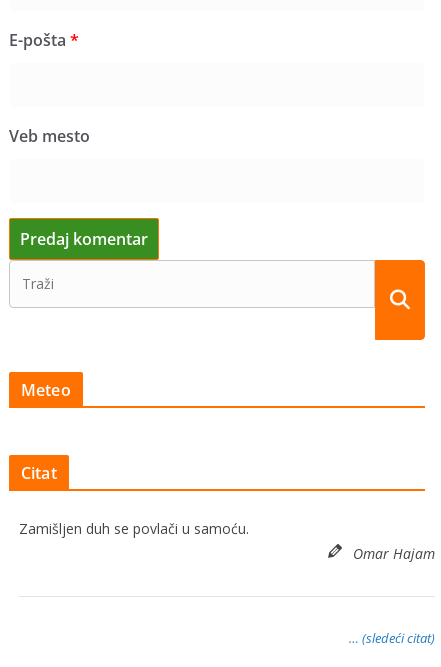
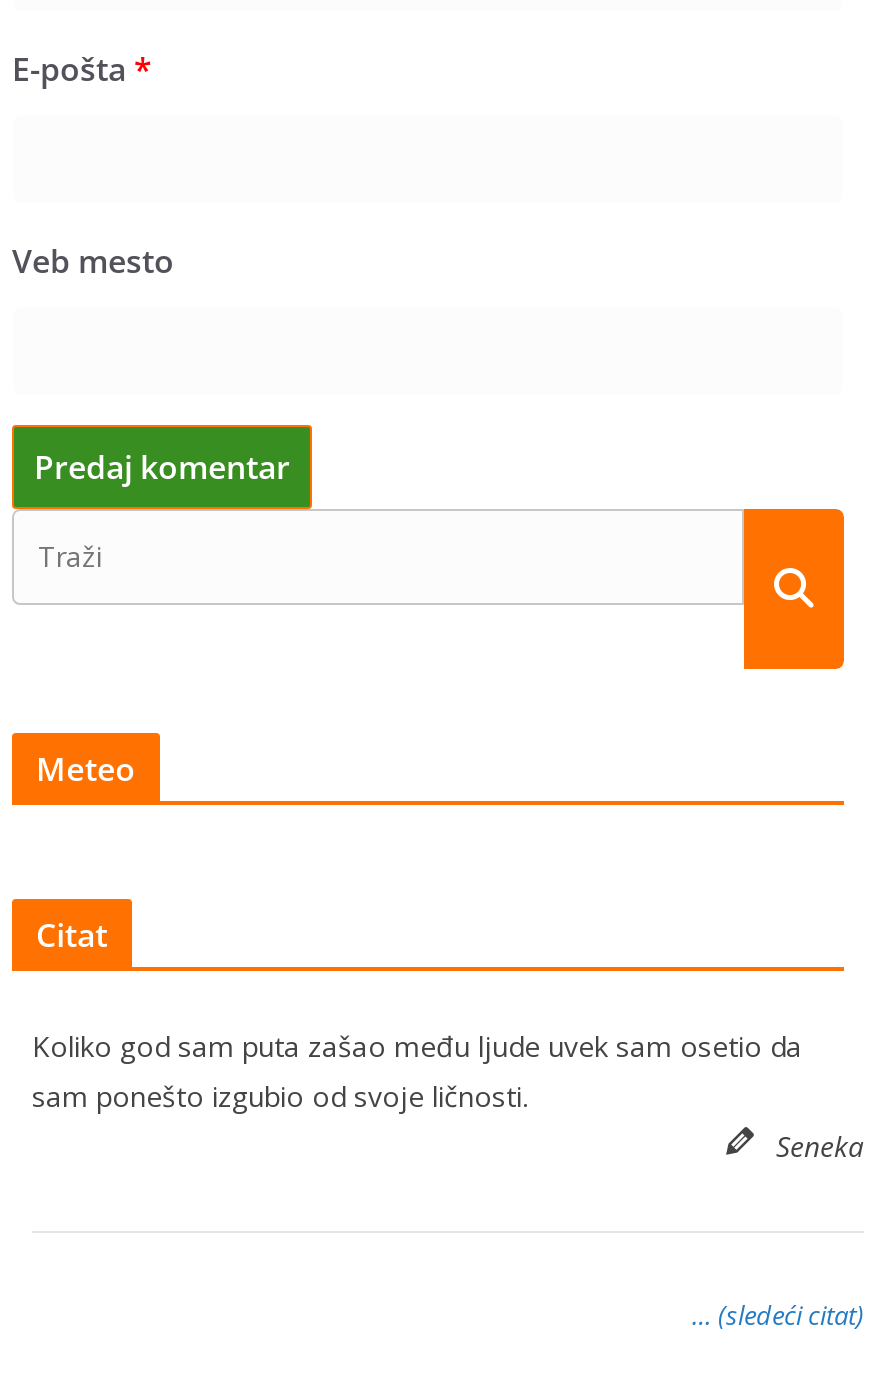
[19,519,435,563] Zamišljen duh se povlači u samoću. | Omar Hajam -> [32,1027,864,1165] Koliko god sam puta zašao među ljude uvek sam osetio da | sam ponešto izgubio od svoje ličnosti. | Seneka

